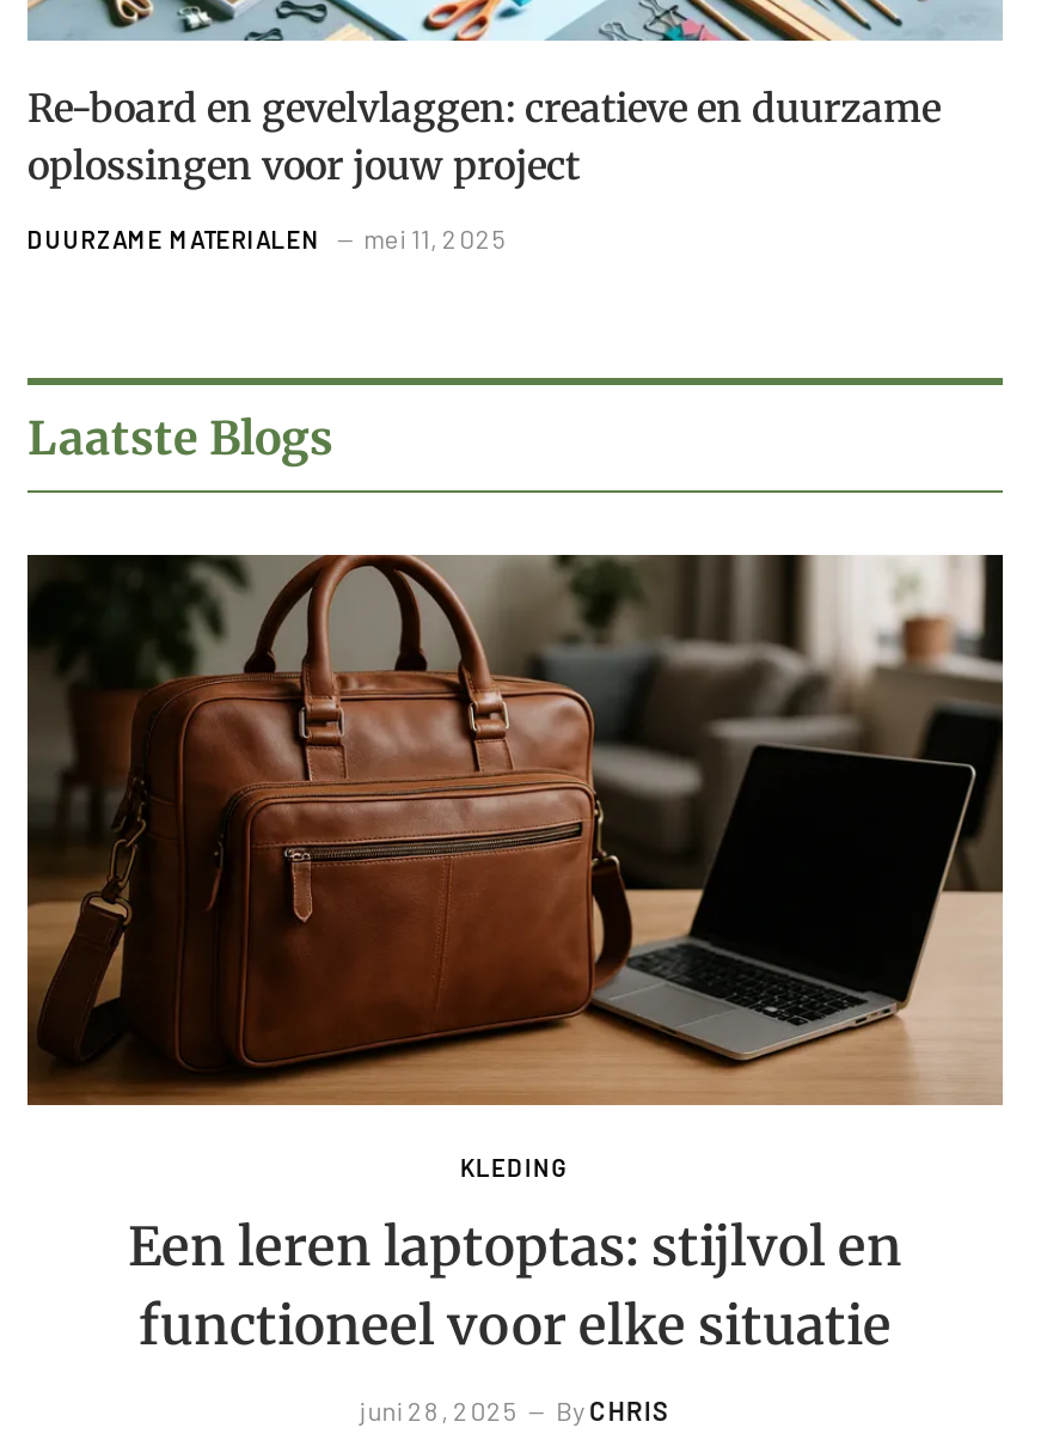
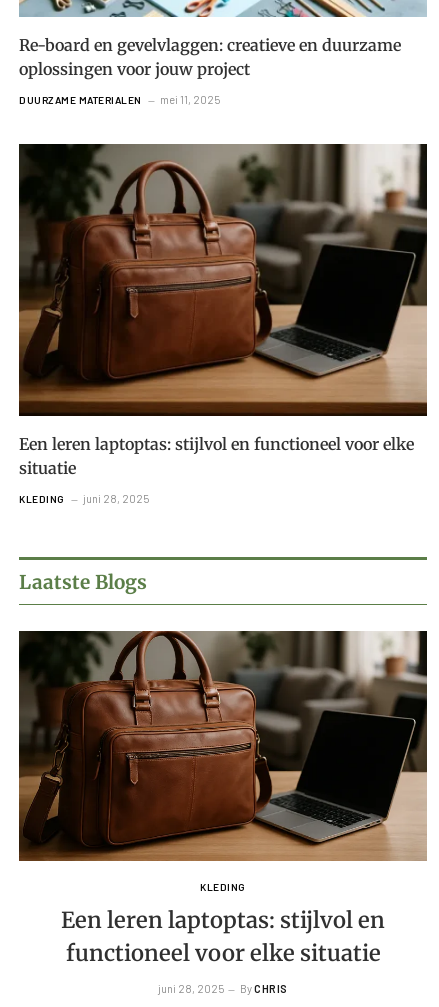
none -> [18,143,428,505] [image] | Een leren laptoptas: stijlvol en functioneel voor elke | situatie | KLEDING | juni 28, 2025

